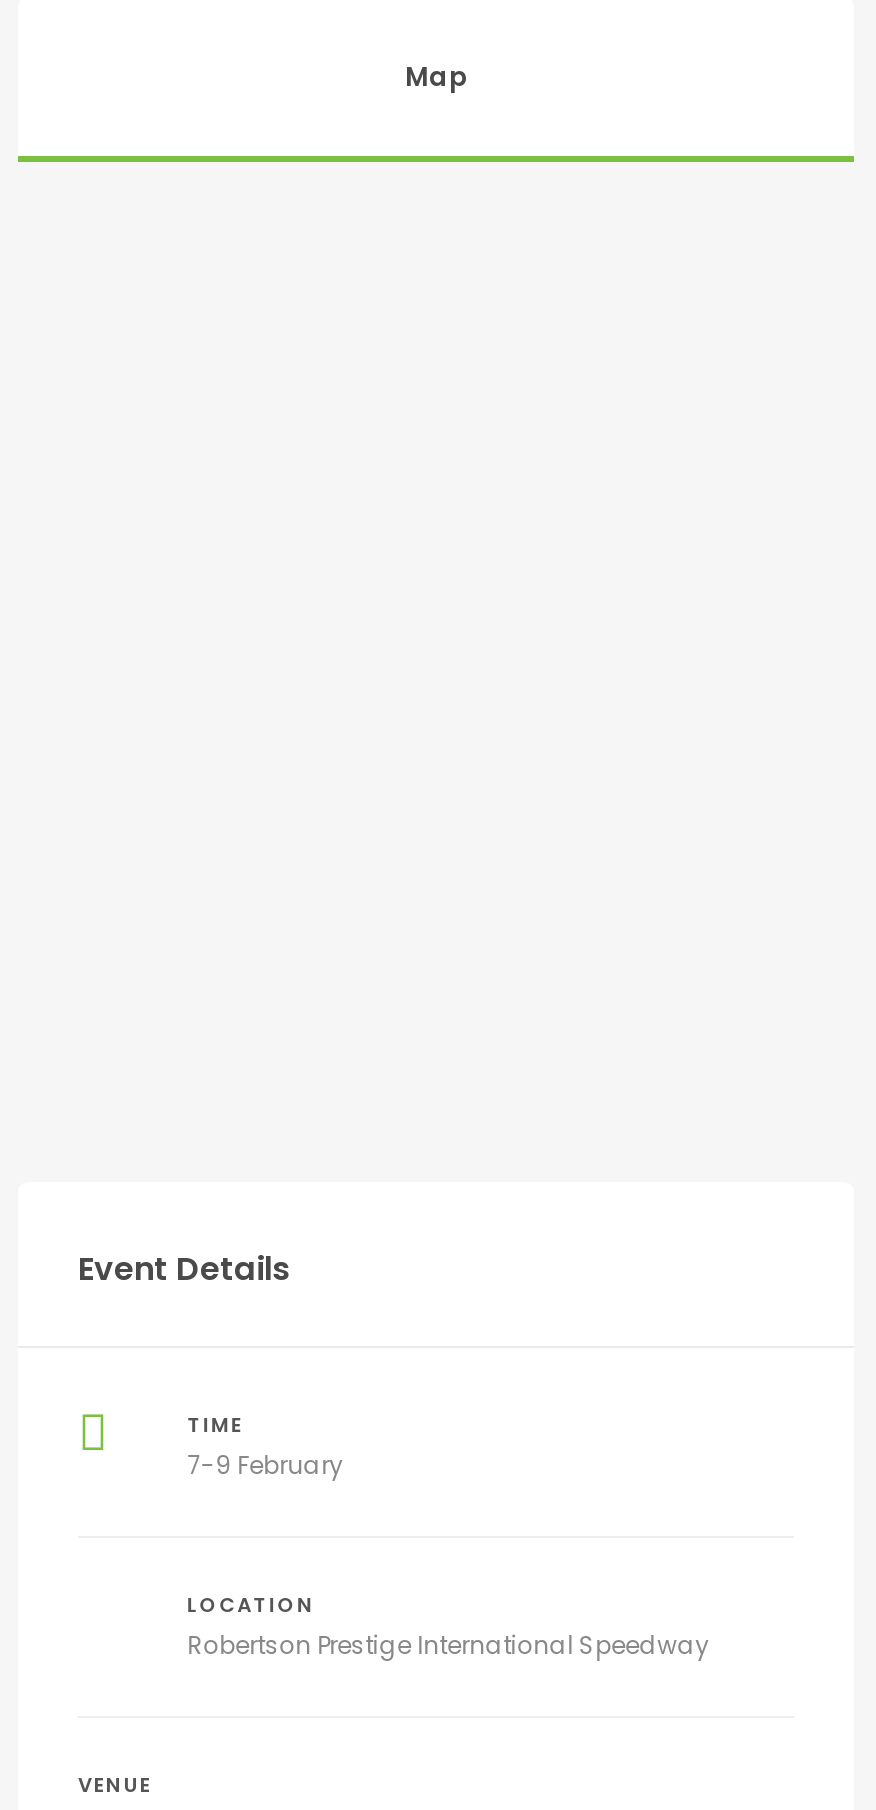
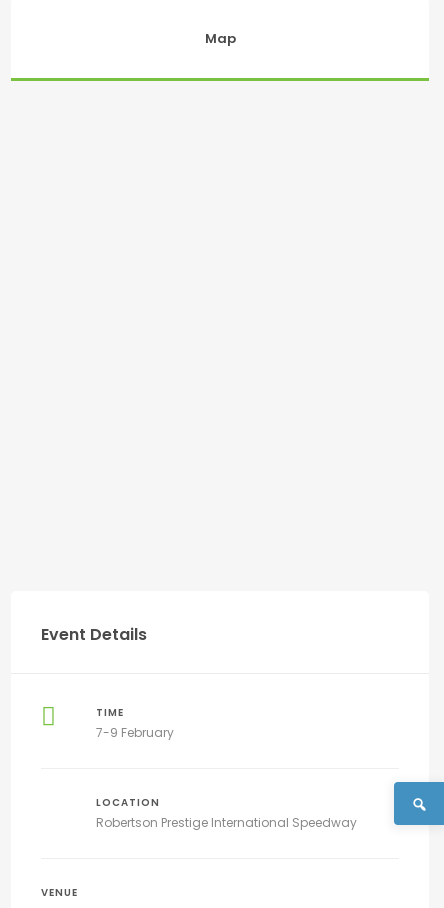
none -> [392,780,441,827] [image]

